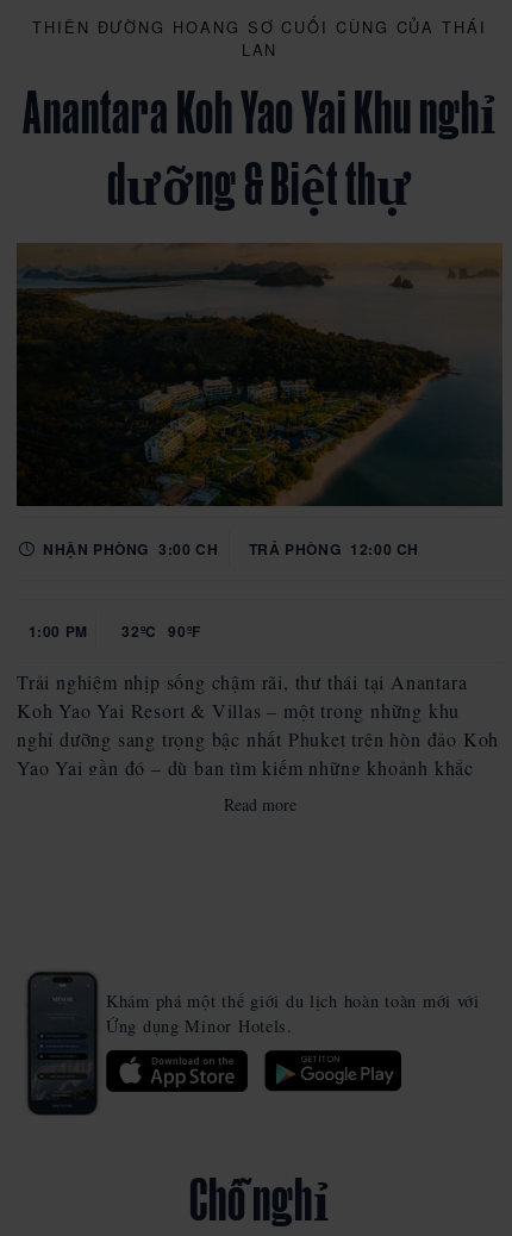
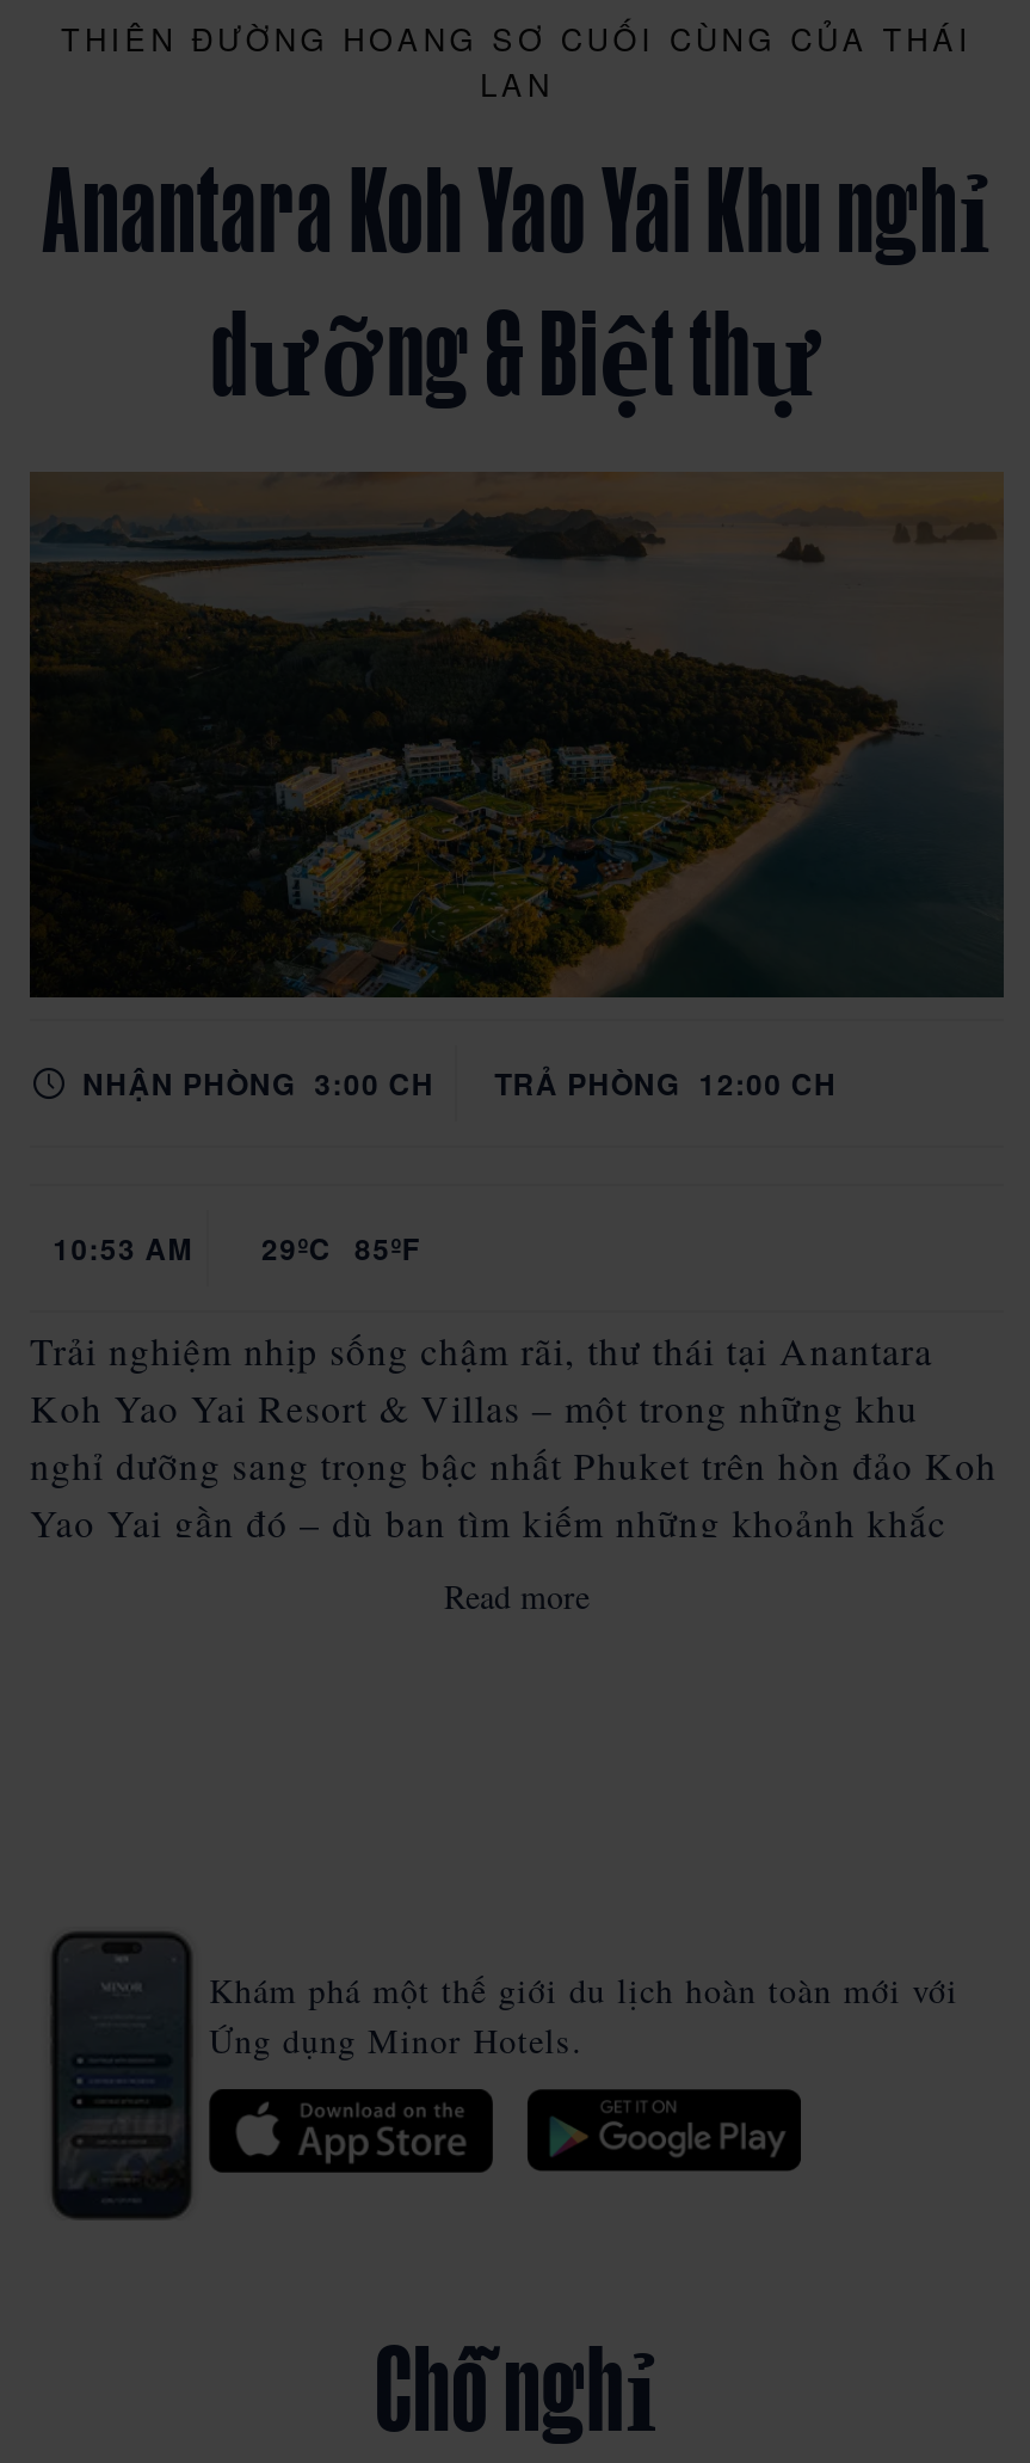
[28,620,201,641] 1:00 PM | 32ºC 90ºF -> [53,1227,420,1270] 10:53 AM | 29ºC 85ºF

